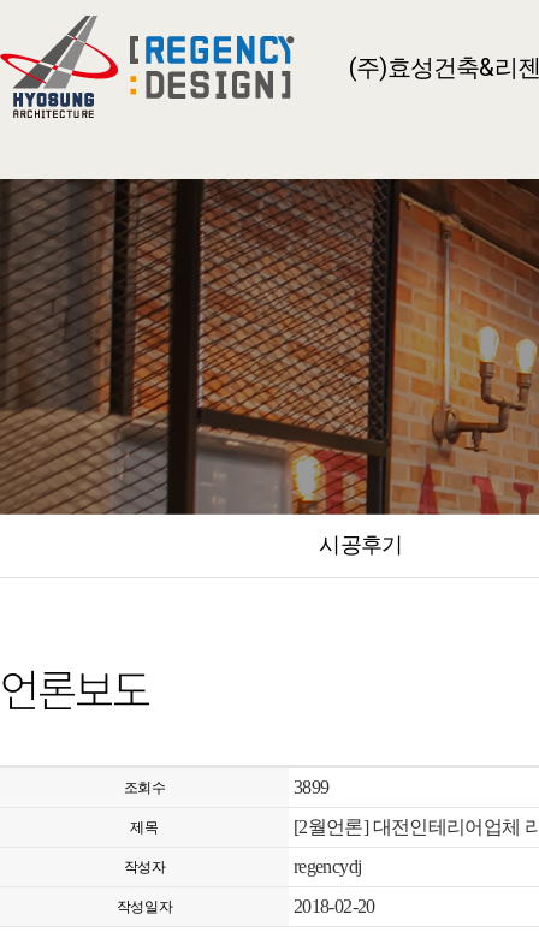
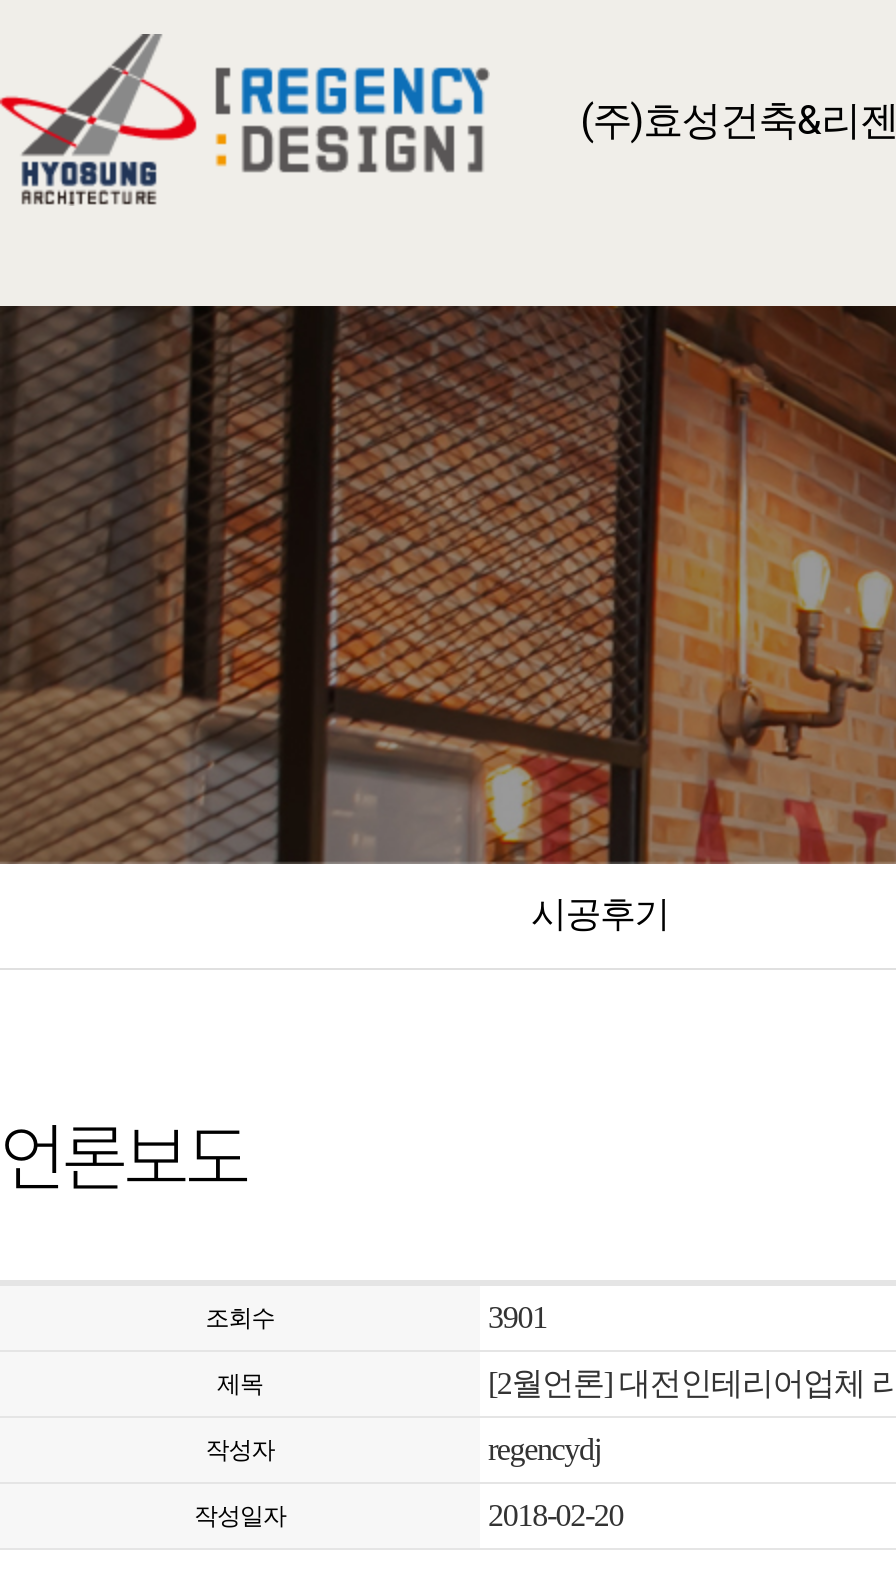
[294,777,329,797] 3899 -> [488,1300,547,1334] 3901

